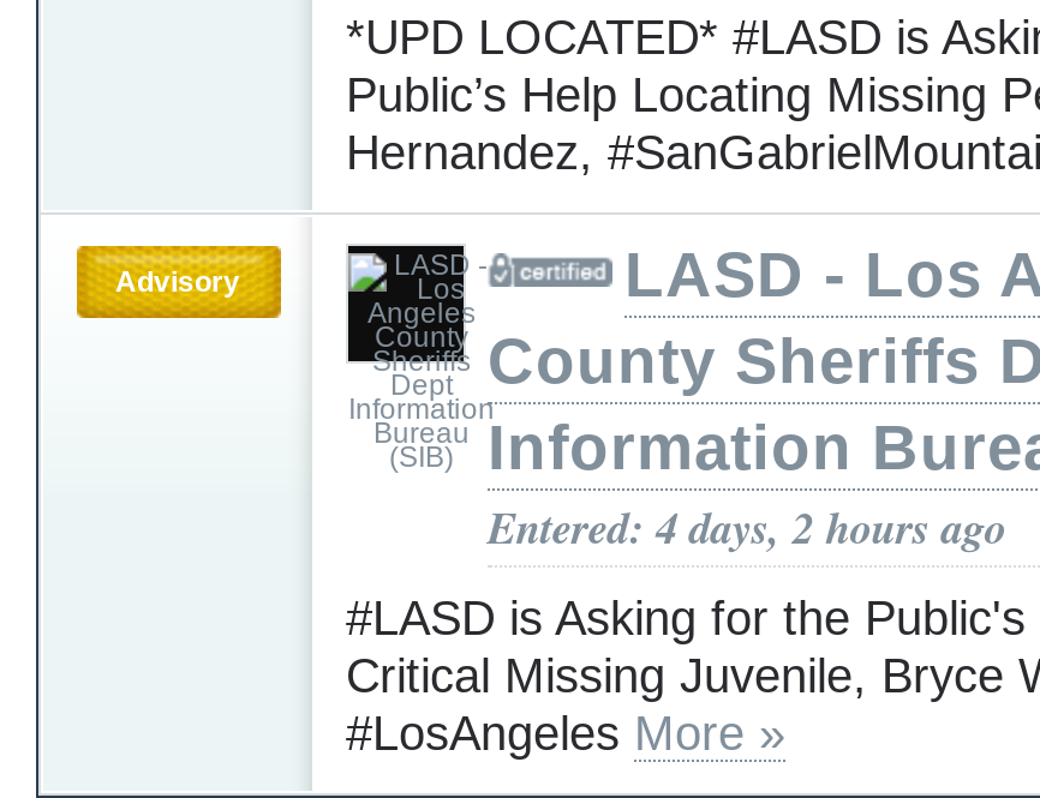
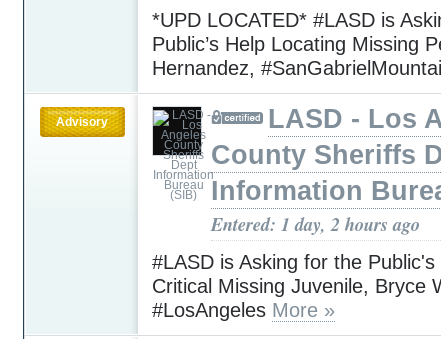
[488,495,1006,558] Entered: 4 days, 2 hours ago -> [211,211,420,237] Entered: 1 day, 2 hours ago

